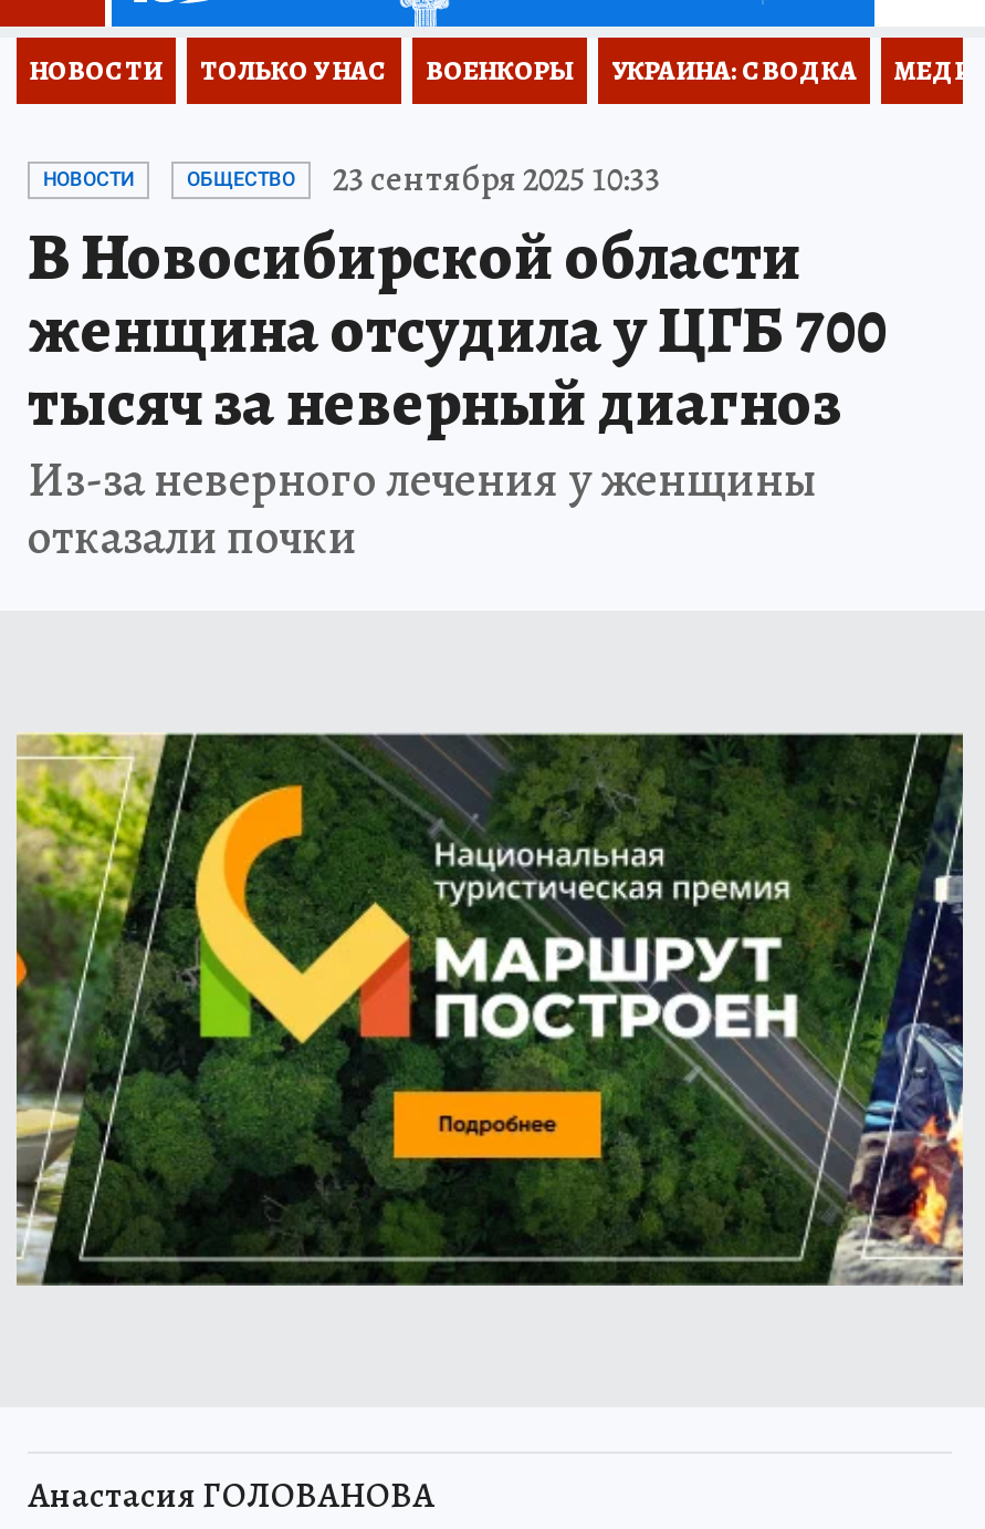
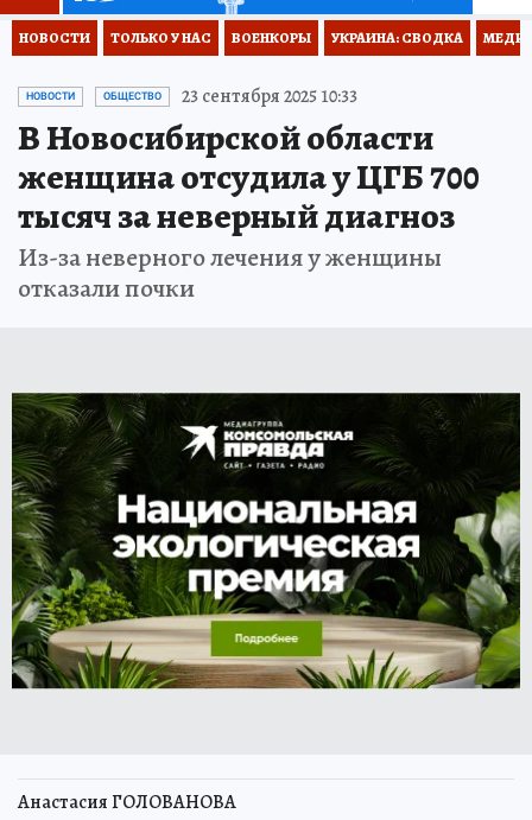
[14,732,965,1288] [image] -> [11,392,521,689] [image]

